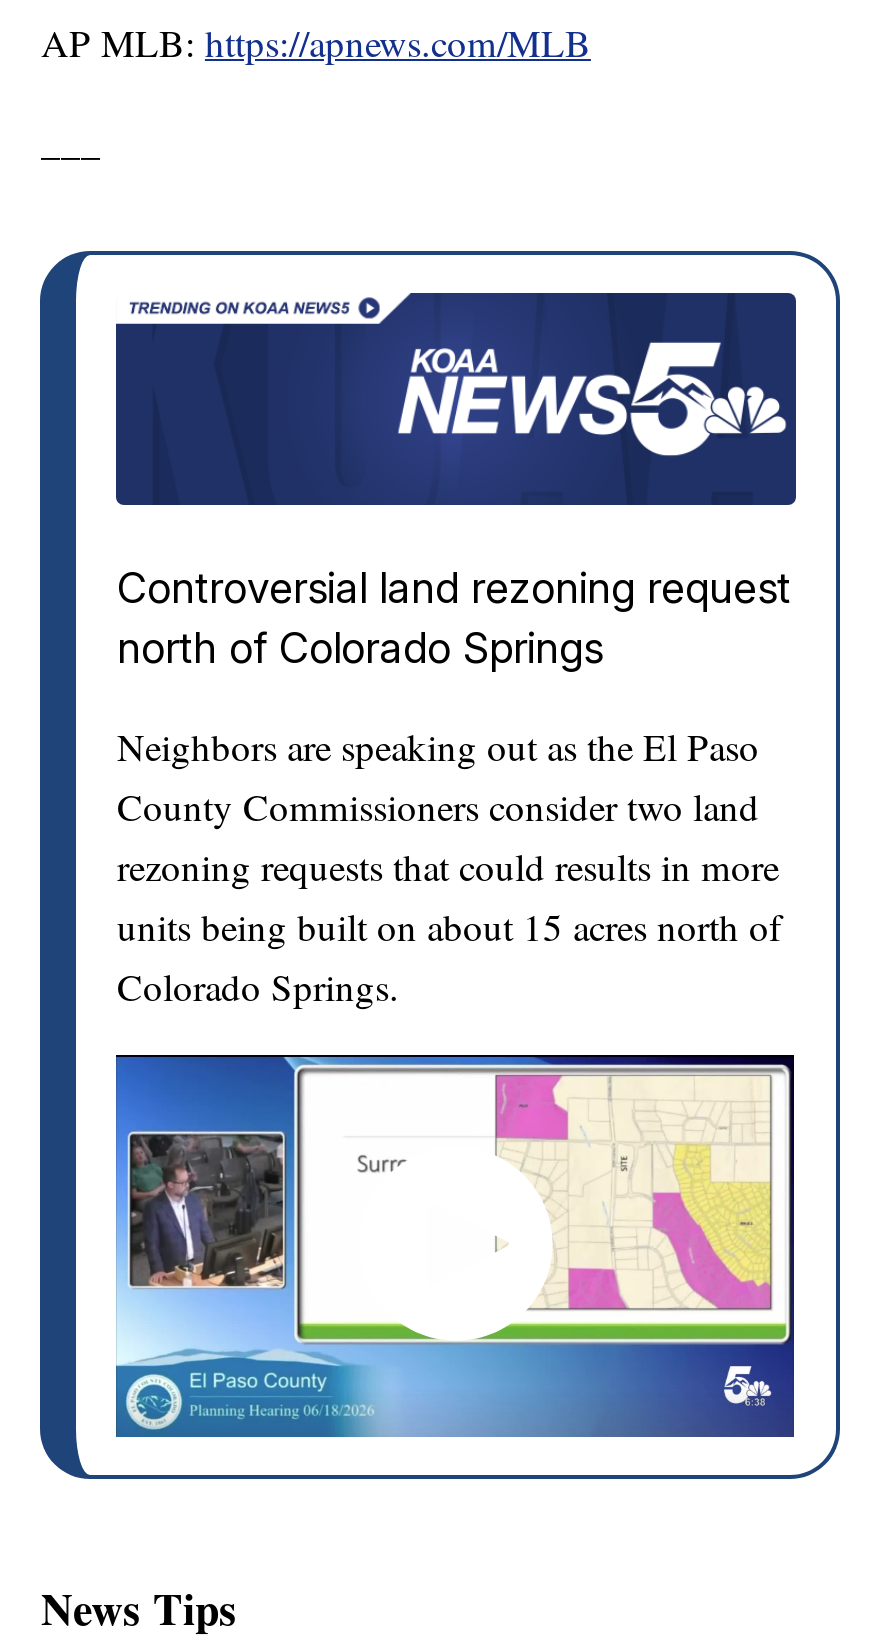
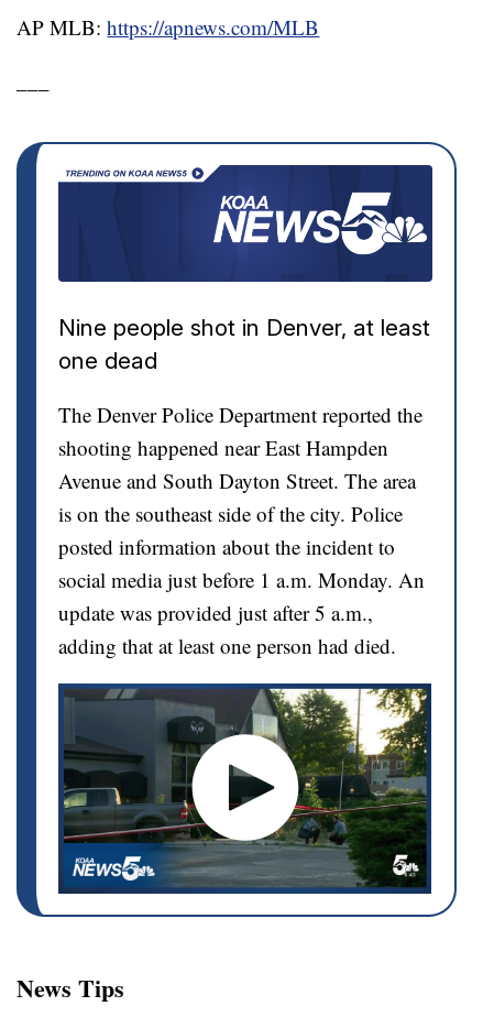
[117,564,791,674] Controversial land rezoning request | north of Colorado Springs -> [59,314,431,375] Nine people shot in Denver, at least | one dead
[117,722,781,1012] Neighbors are speaking out as the El Paso | County Commissioners consider two land | rezoning requests that could results in more | units being built on about 15 acres north of | Colorado Springs. -> [59,401,425,660] The Denver Police Department reported the | shooting happened near East Hampden | Avenue and South Dayton Street. The area | is on the southeast side of the city. Police | posted information about the incident to | social media just before 1 a.m. Monday. An | update was provided just after 5 a.m., | adding that at least one person had died.
[114,1087,792,1439] [image] -> [57,684,431,895] [image]

